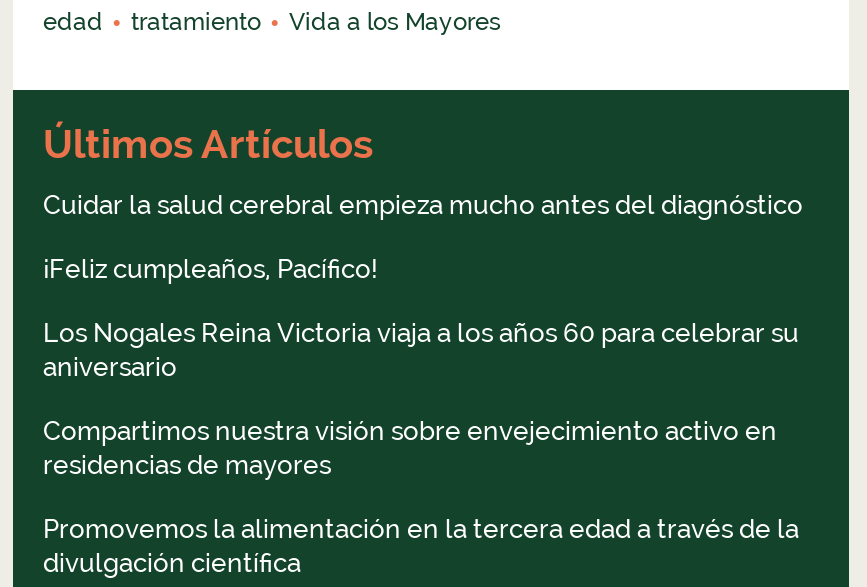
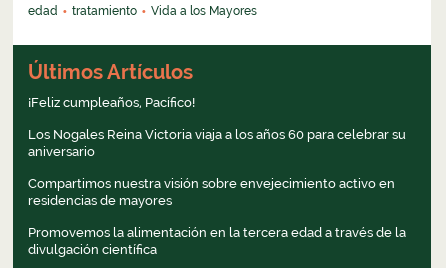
[43,190,803,220] Cuidar la salud cerebral empieza mucho antes del diagnóstico -> none

